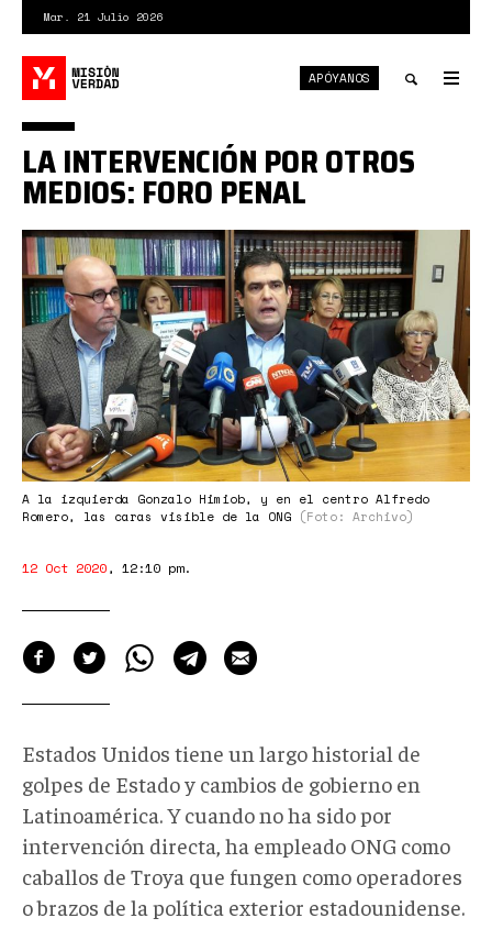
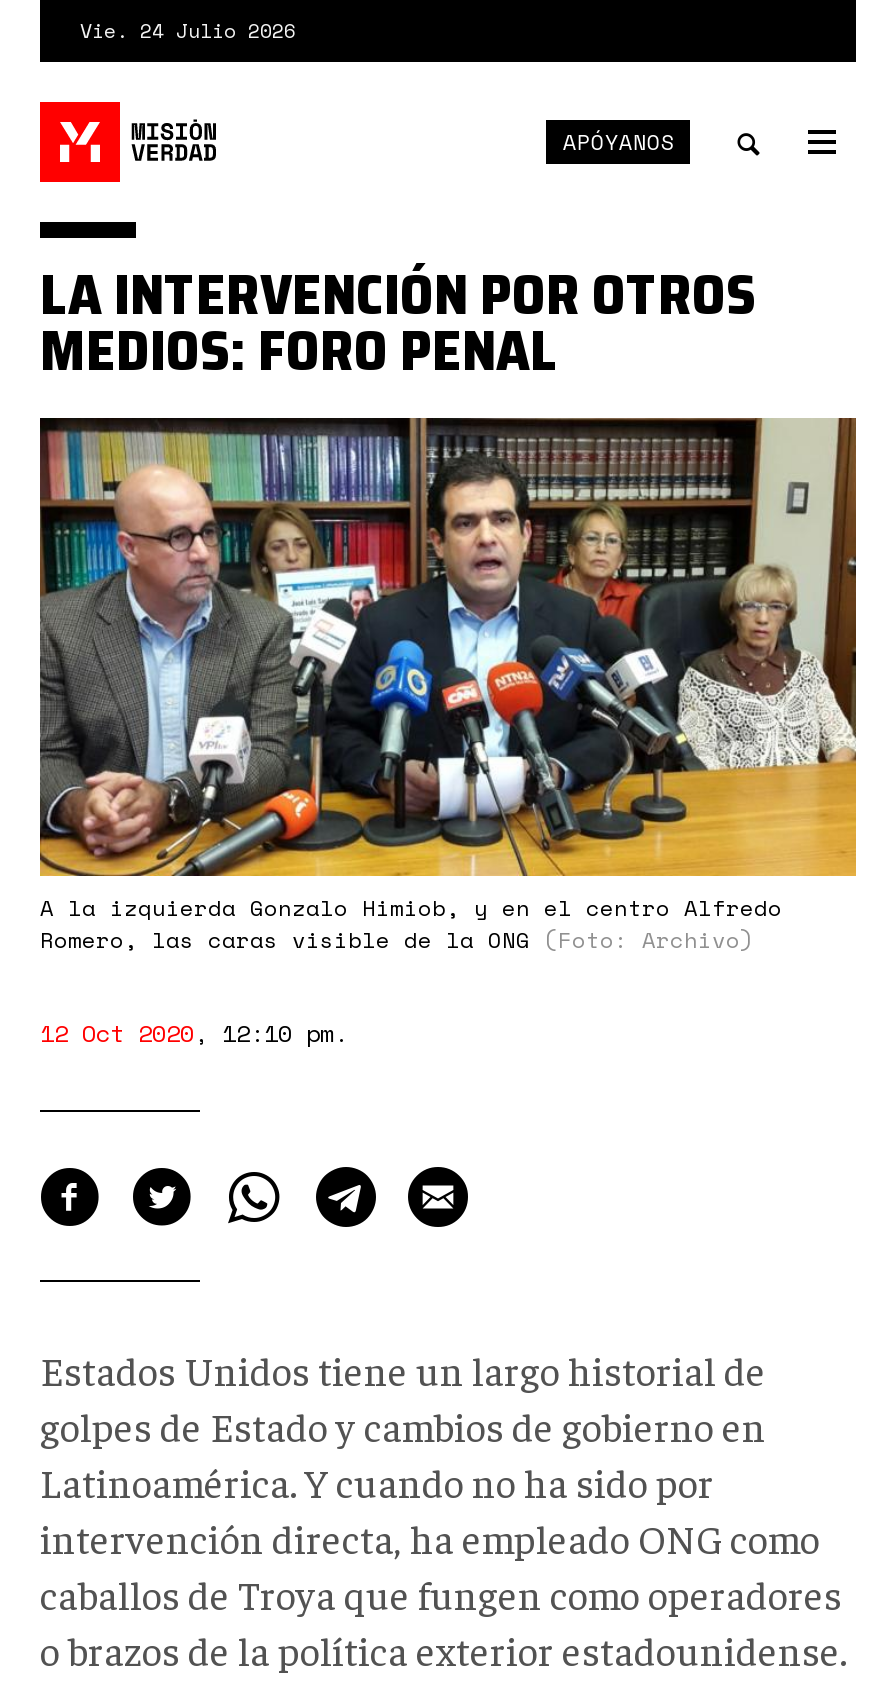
[44,9,163,25] Mar. 21 Julio 2026 -> [80,16,296,46] Vie. 24 Julio 2026

